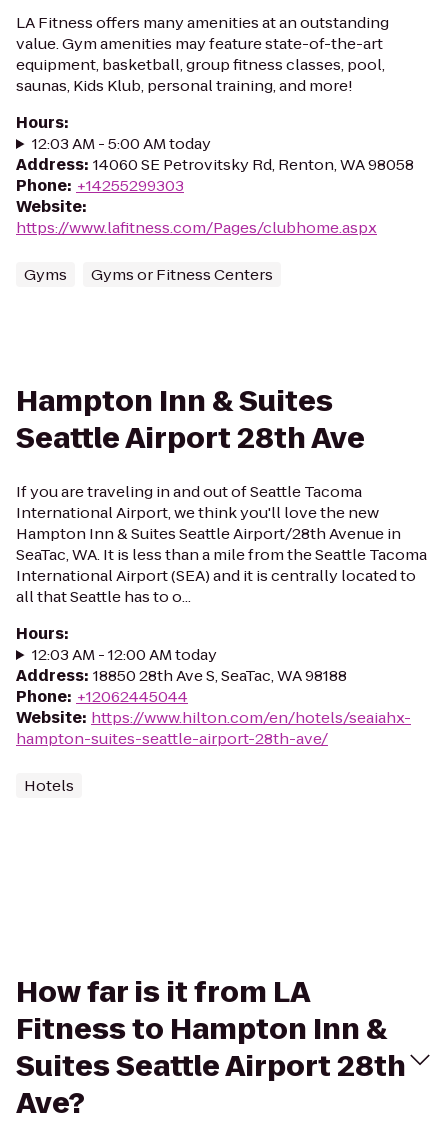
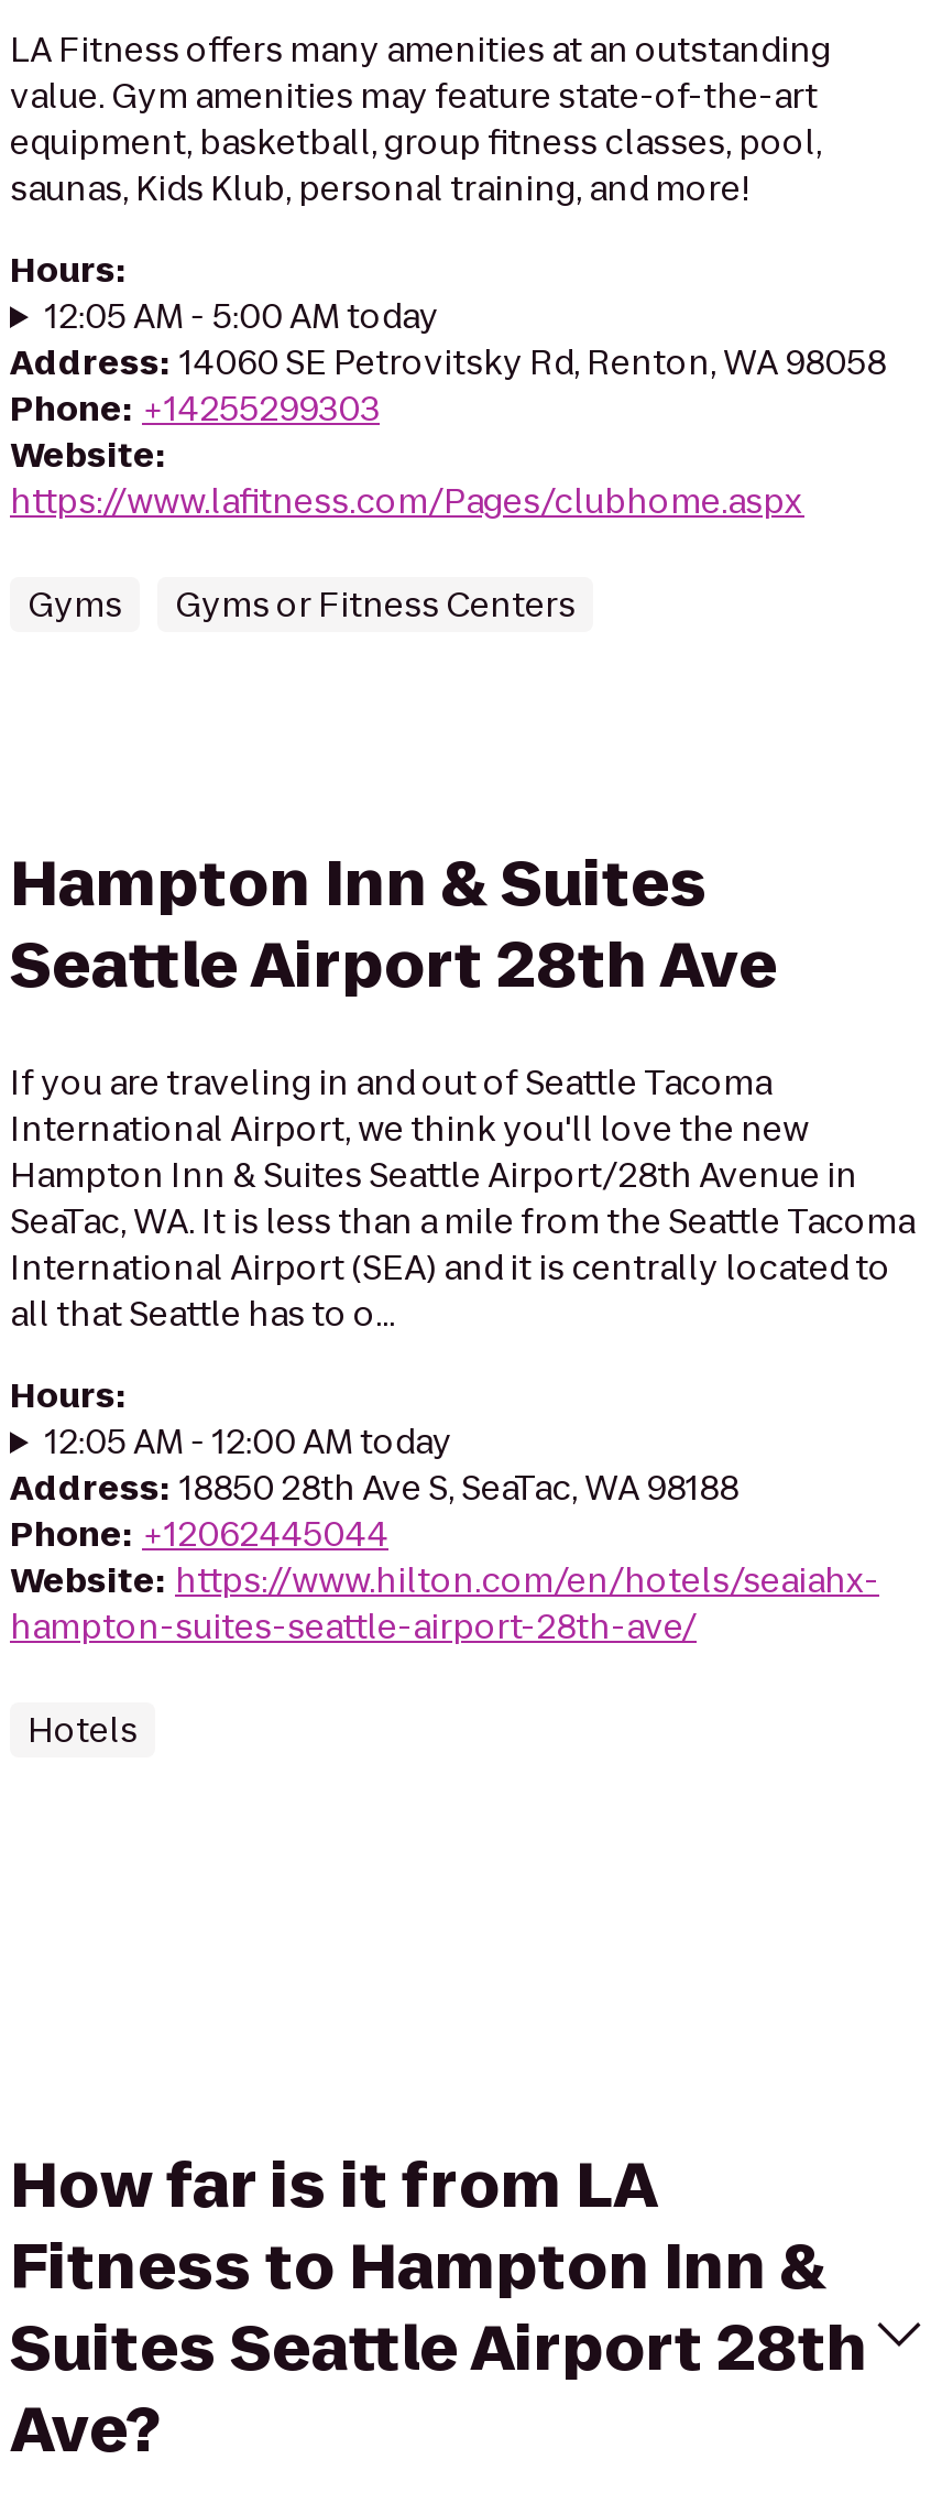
[32,133,211,154] 12:03 AM - 5:00 AM today -> [45,293,439,339] 12:05 AM - 5:00 AM today
[32,644,217,665] 12:03 AM - 12:00 AM today -> [45,1418,452,1465] 12:05 AM - 12:00 AM today

